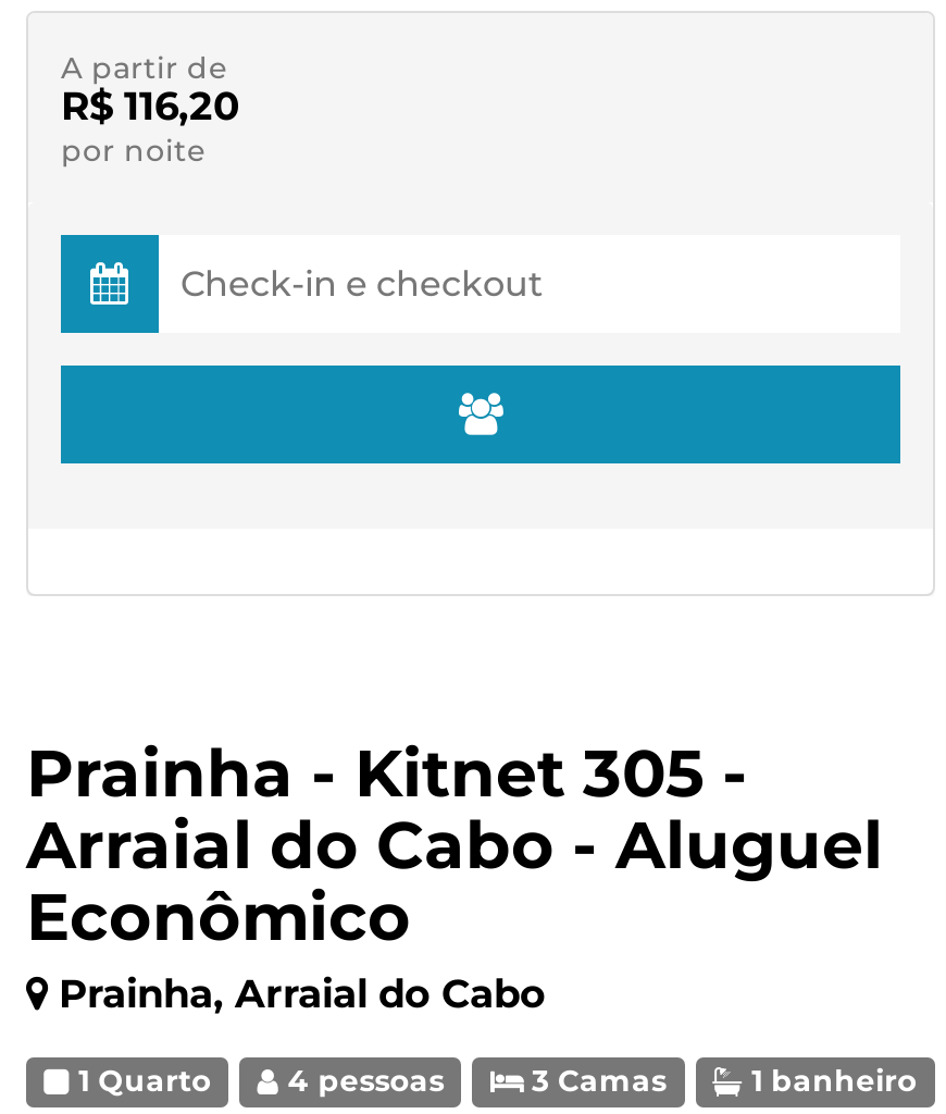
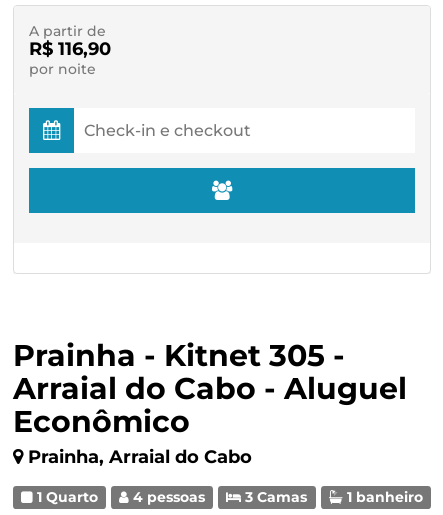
[61,83,239,131] R$ 116,20 -> [29,38,111,60] R$ 116,90

